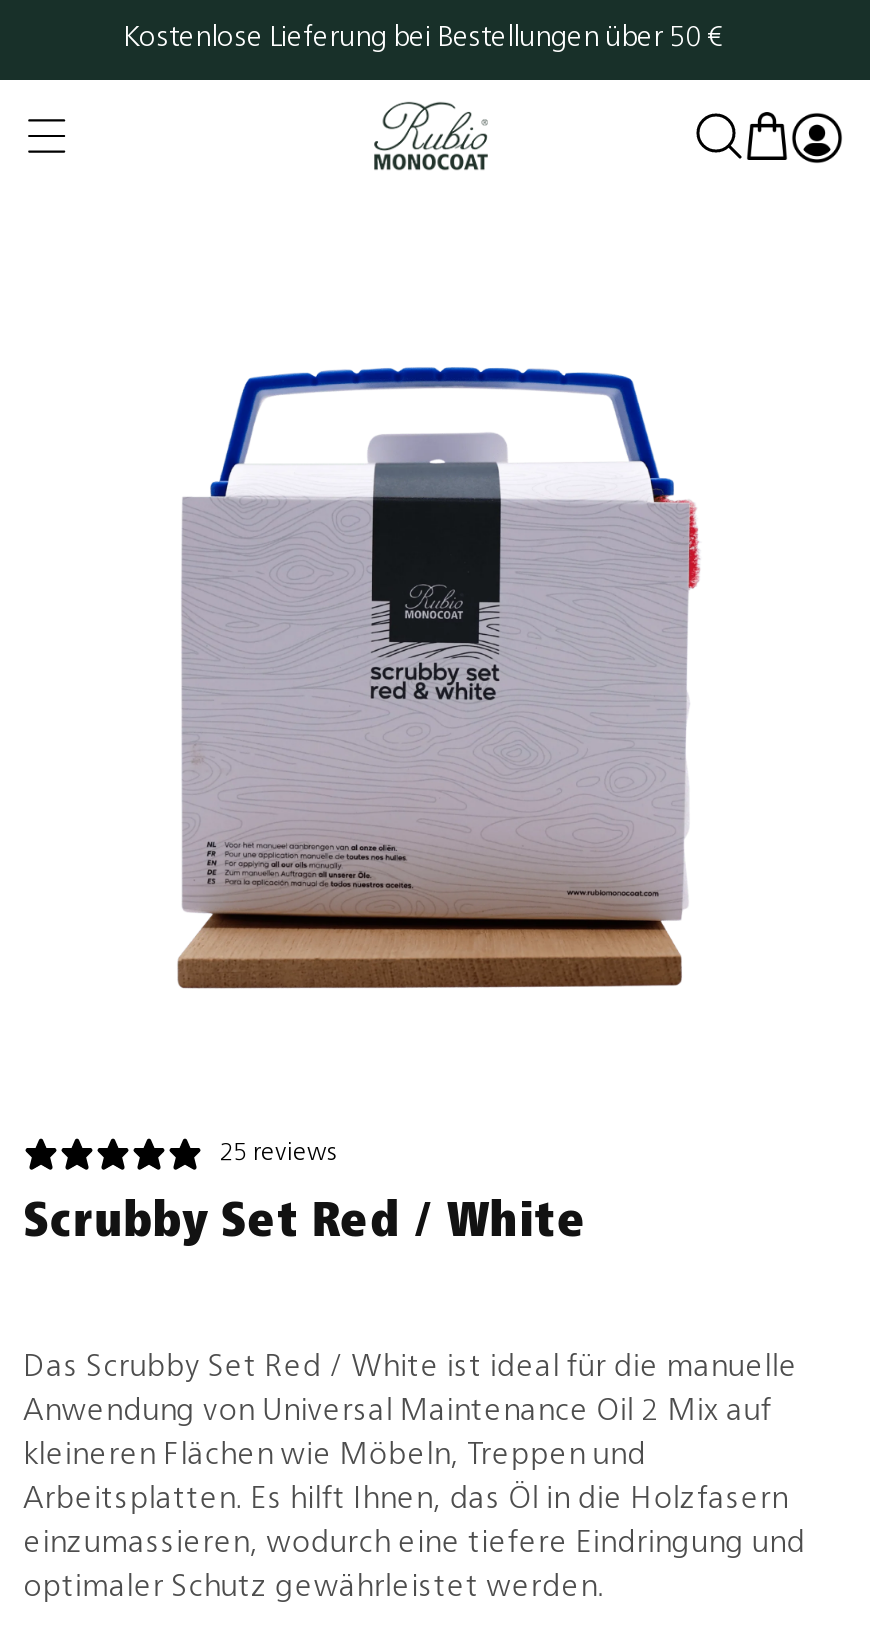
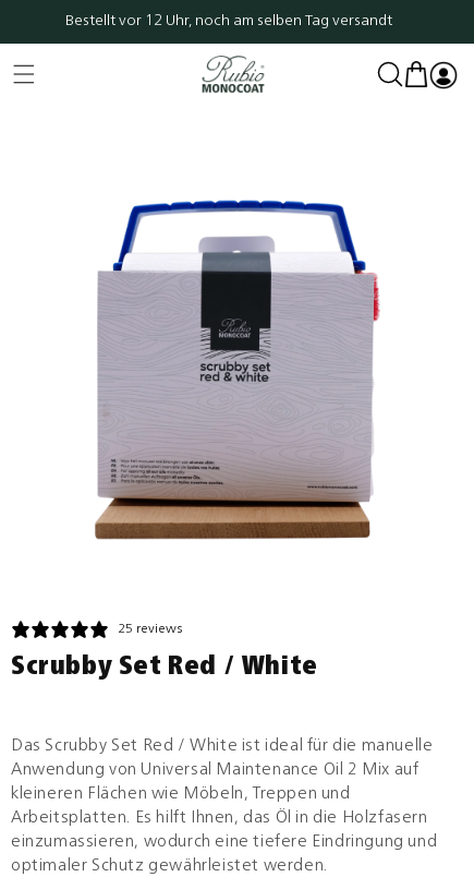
[123,24,723,54] Kostenlose Lieferung bei Bestellungen über 50 € -> [65,13,392,29] Bestellt vor 12 Uhr, noch am selben Tag versandt

